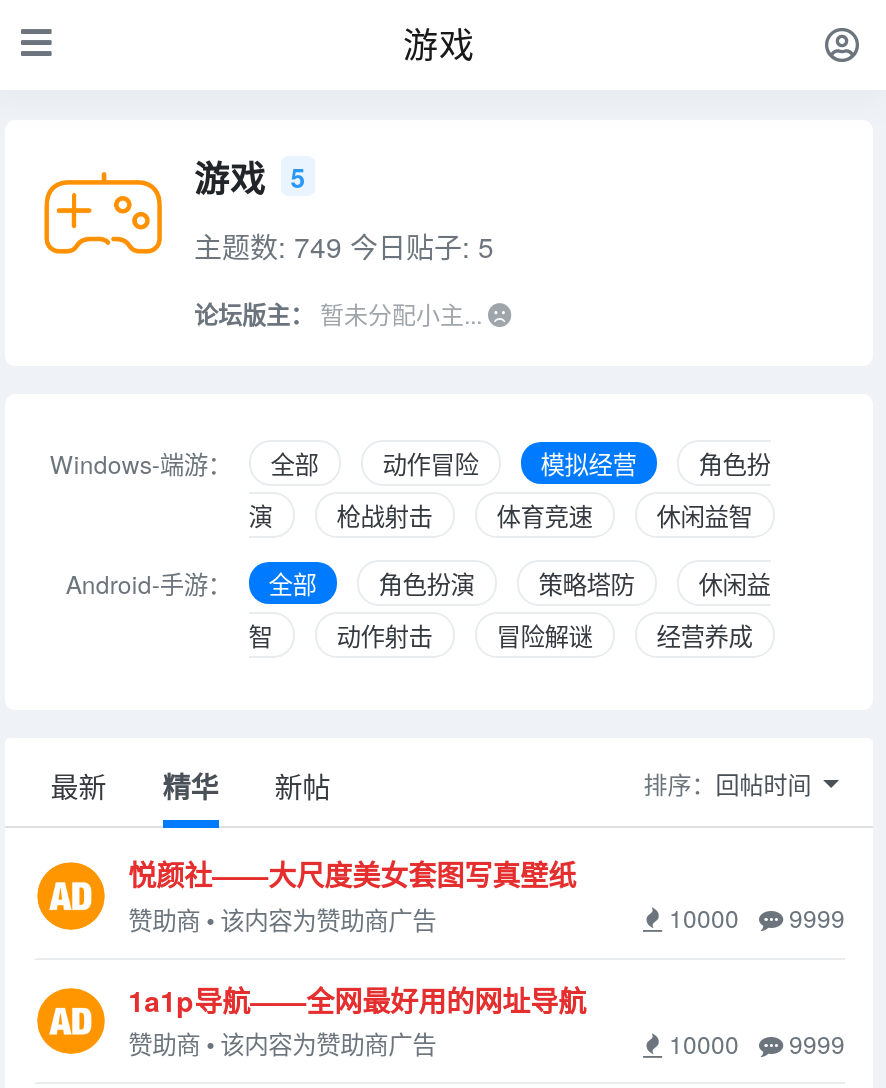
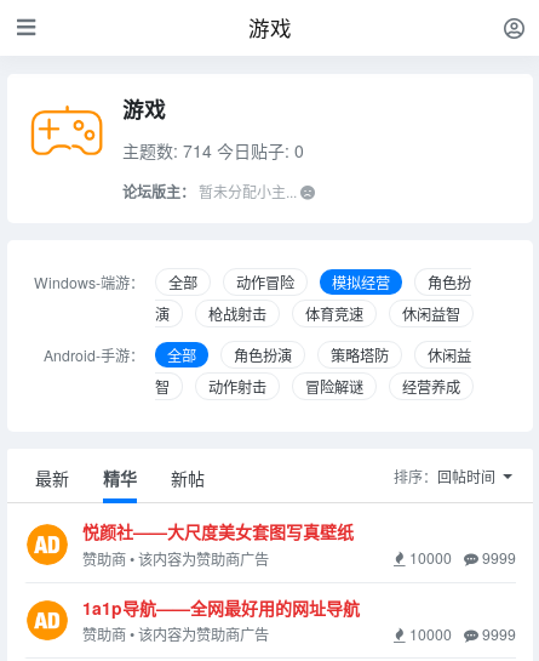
[194,157,494,265] 5 | 主题数: 749 今日贴子: 5 -> [122,138,303,162] 主题数: 714 今日贴子: 0

